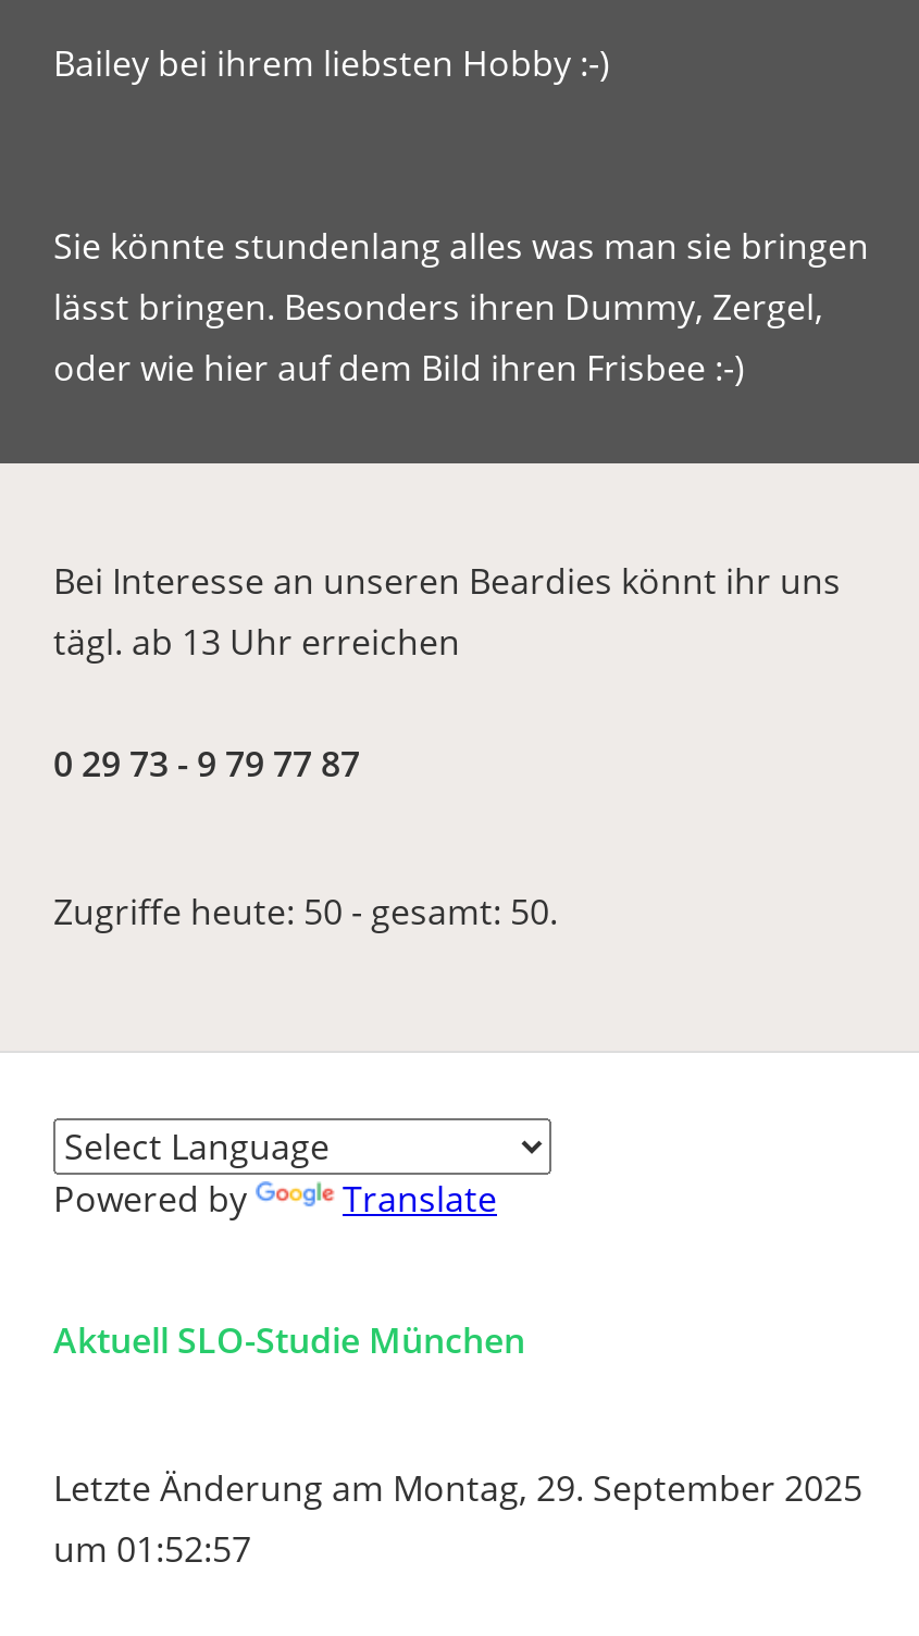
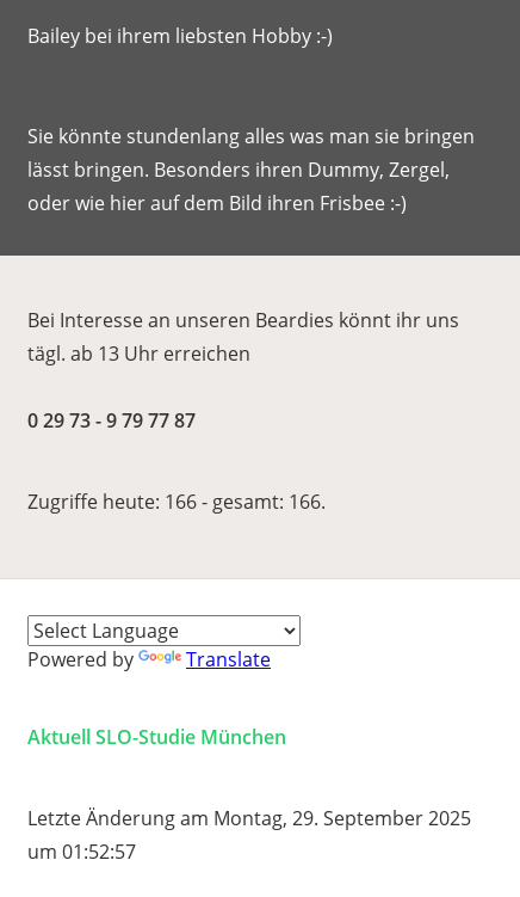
[53,888,558,936] Zugriffe heute: 50 - gesamt: 50. -> [27,489,326,515] Zugriffe heute: 166 - gesamt: 166.

